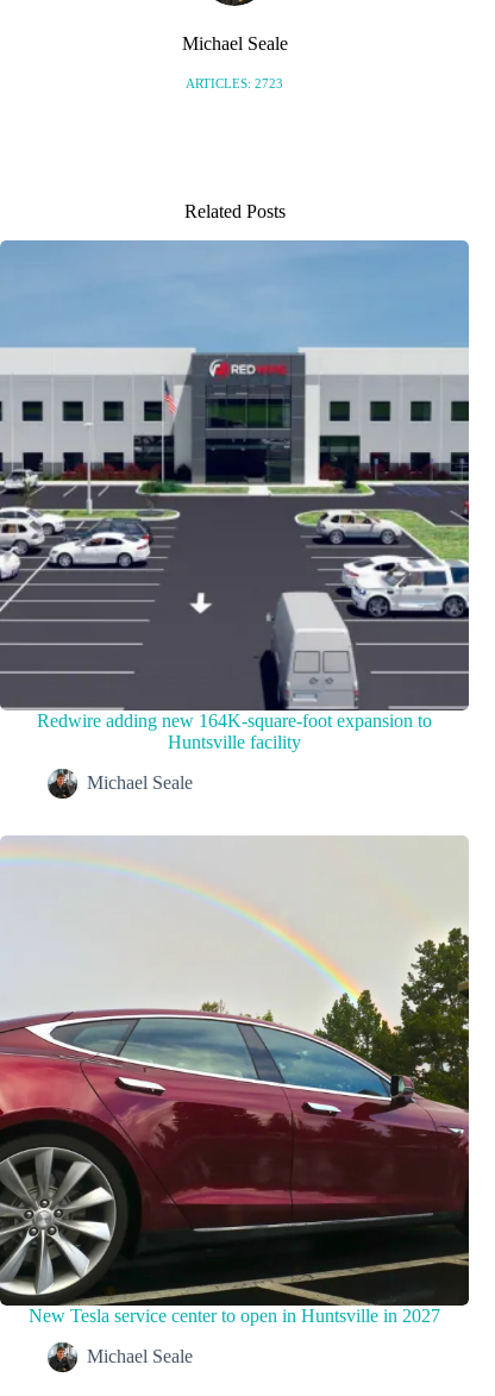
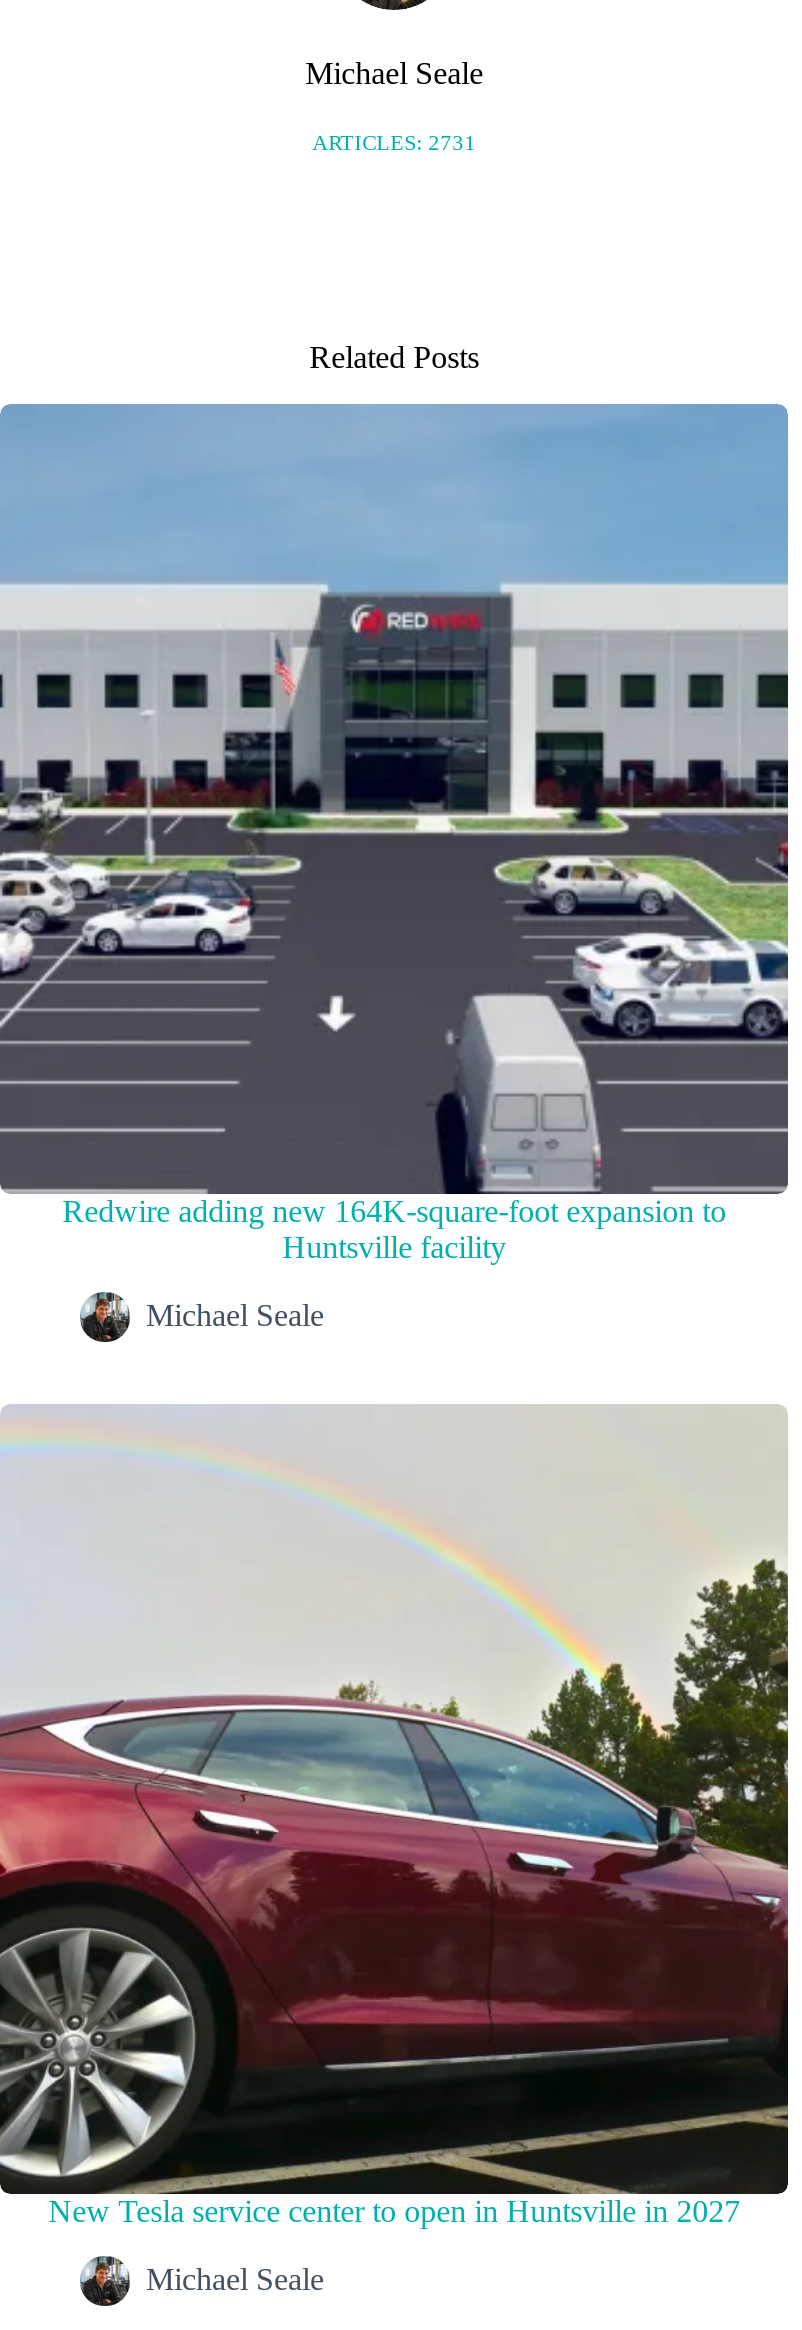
[186,77,283,91] ARTICLES: 2723 -> [312,129,476,153] ARTICLES: 2731

